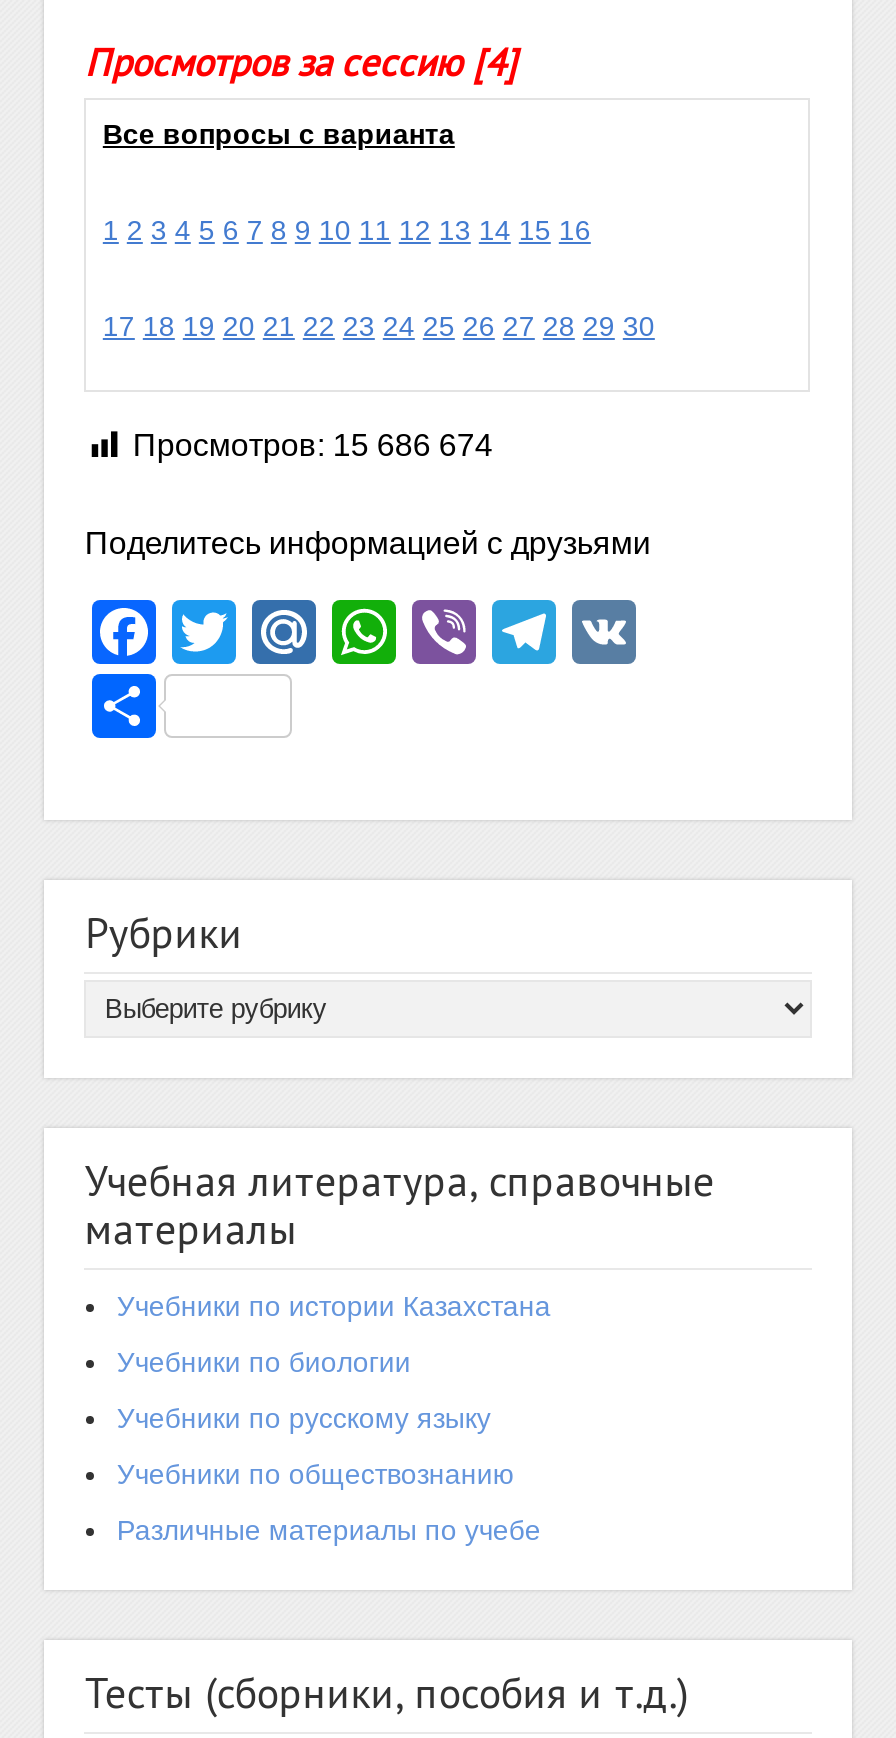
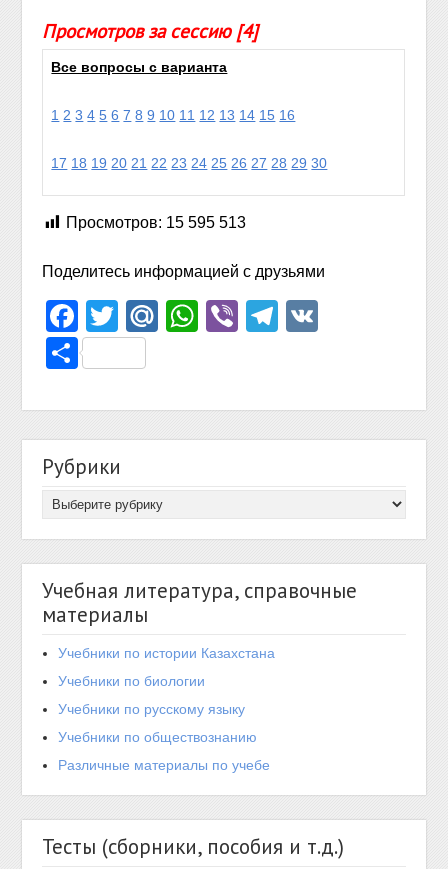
[133,428,493,462] Просмотров: 15 686 674 -> [66,214,246,231] Просмотров: 15 595 513

